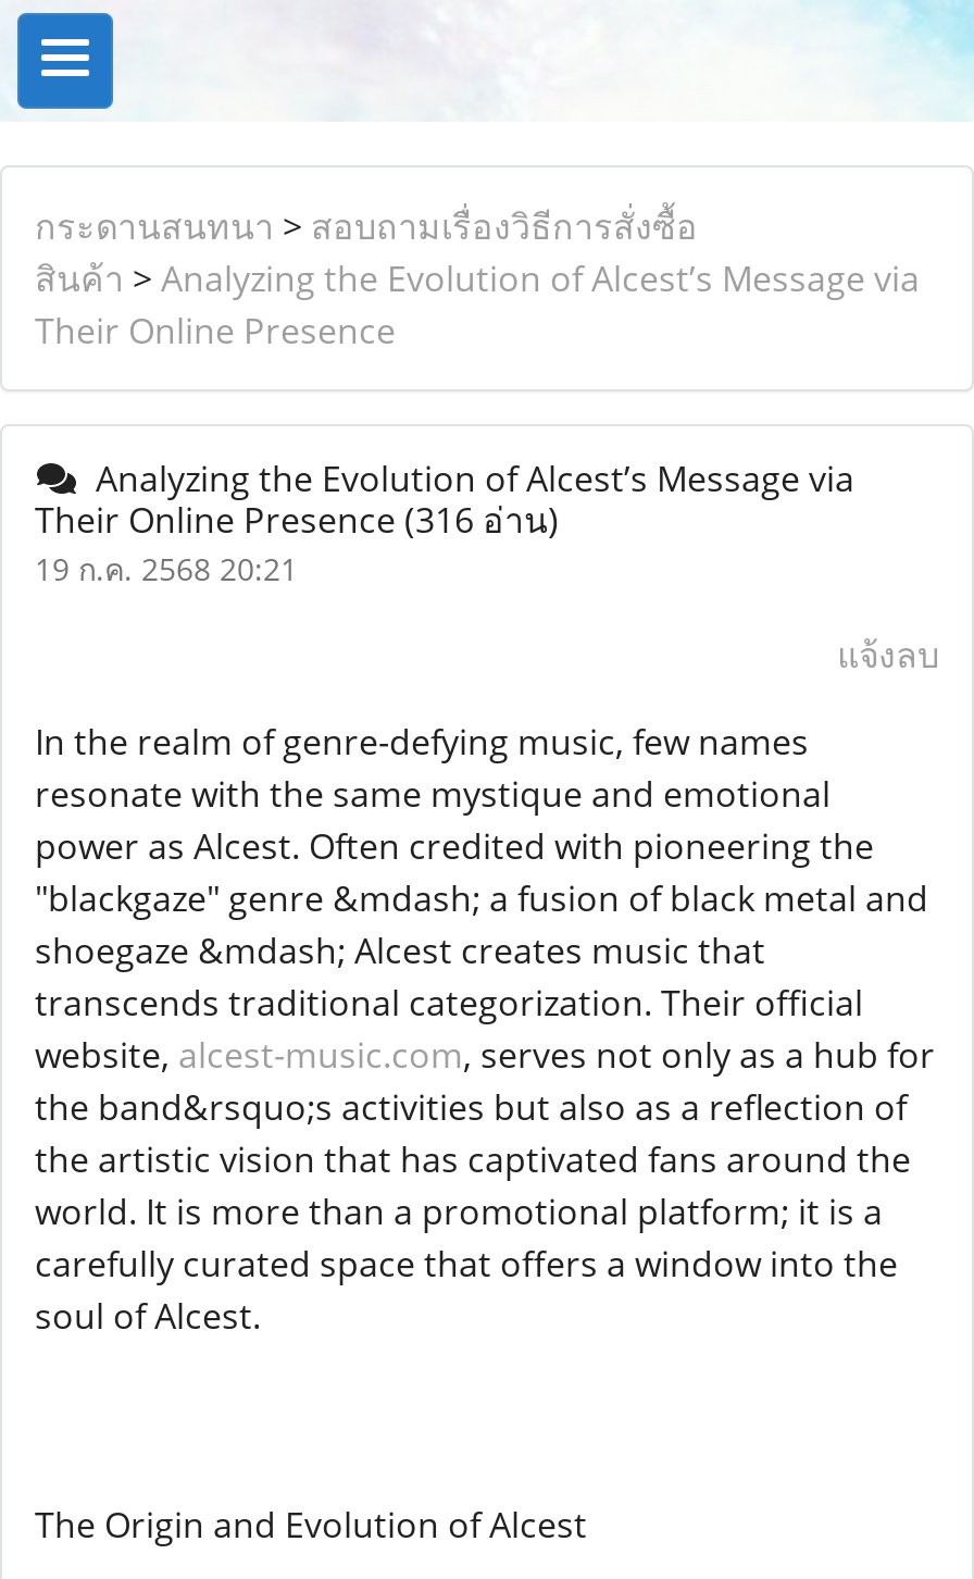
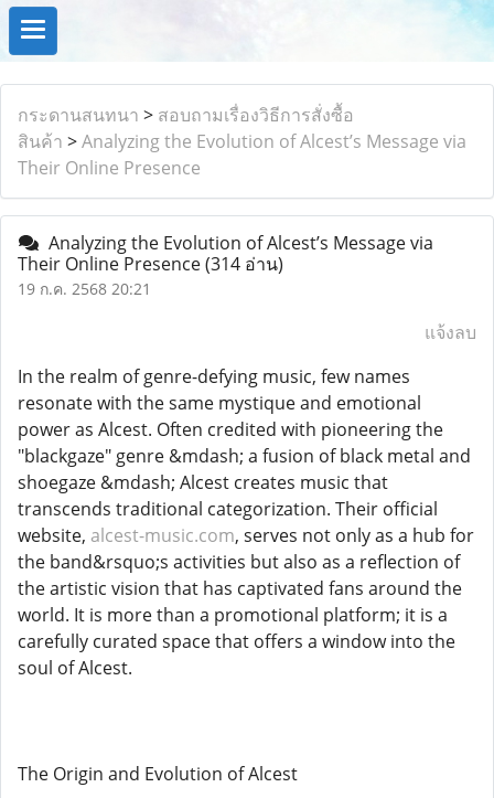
[35,496,559,544] Their Online Presence (316 อ่าน) -> [18,252,283,276] Their Online Presence (314 อ่าน)

